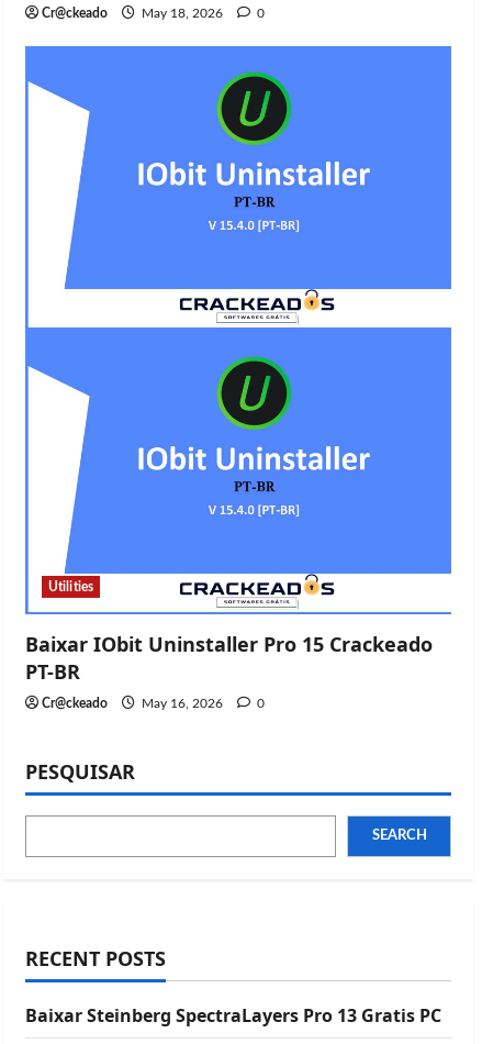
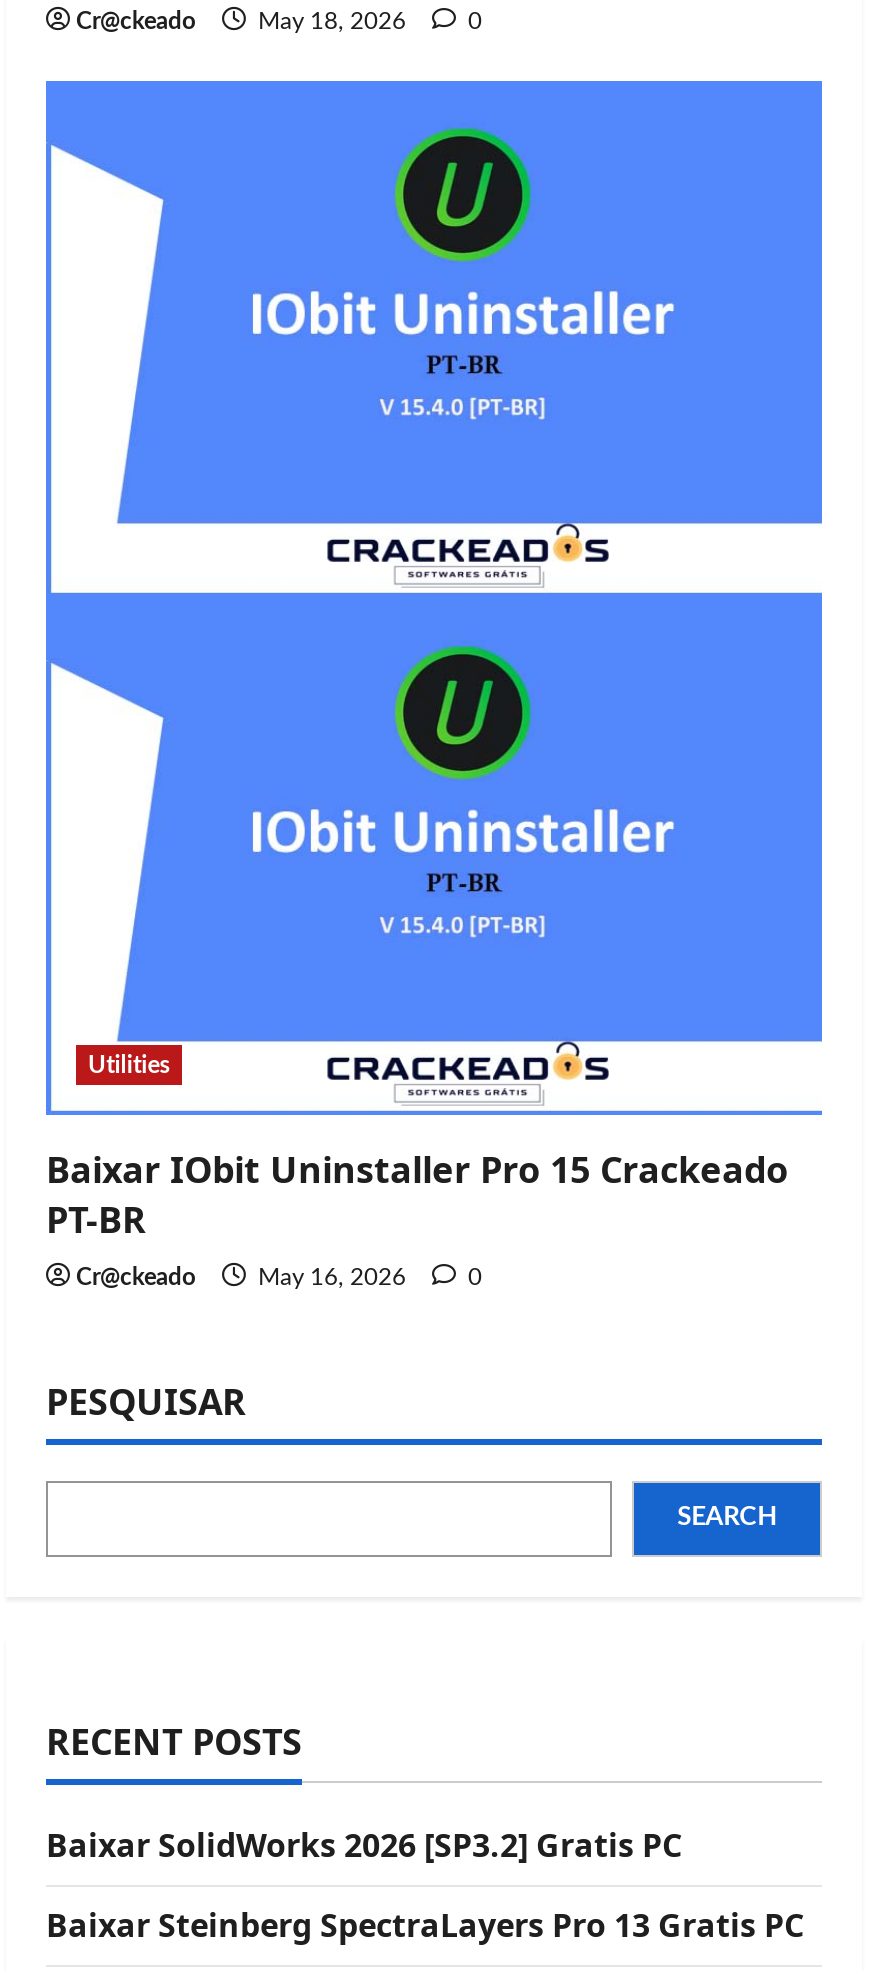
none -> [46,1824,682,1868] Baixar SolidWorks 2026 [SP3.2] Gratis PC

